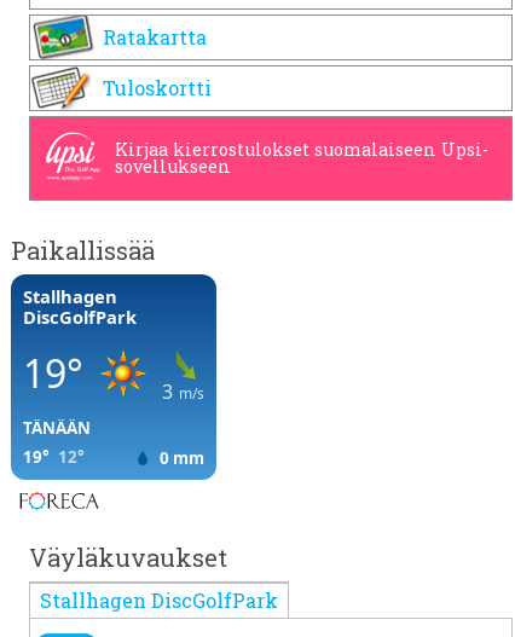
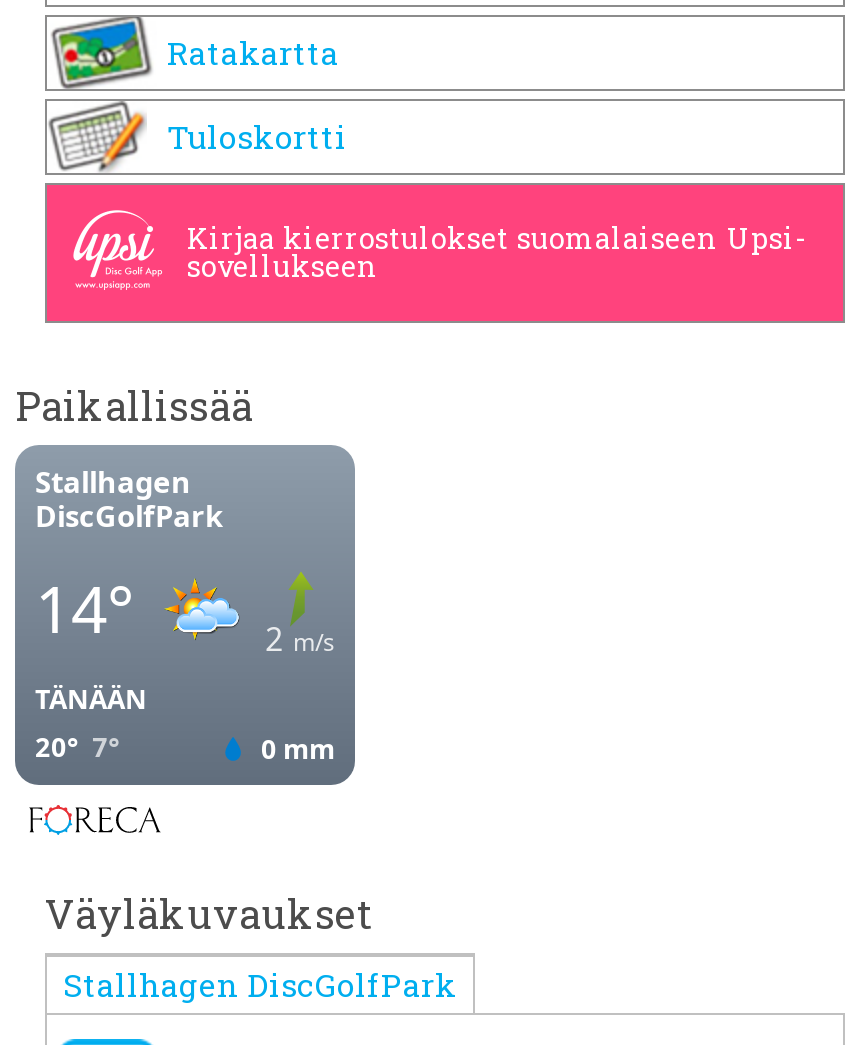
[10,274,218,480] [image] -> [13,445,357,787] [image]

